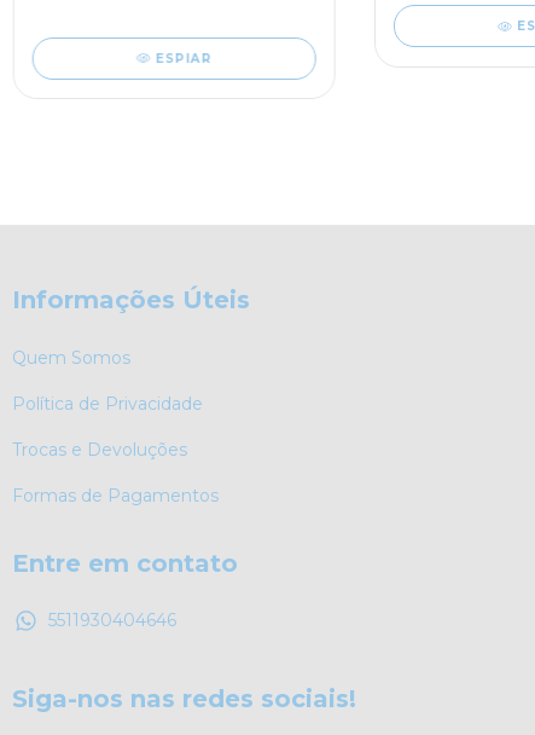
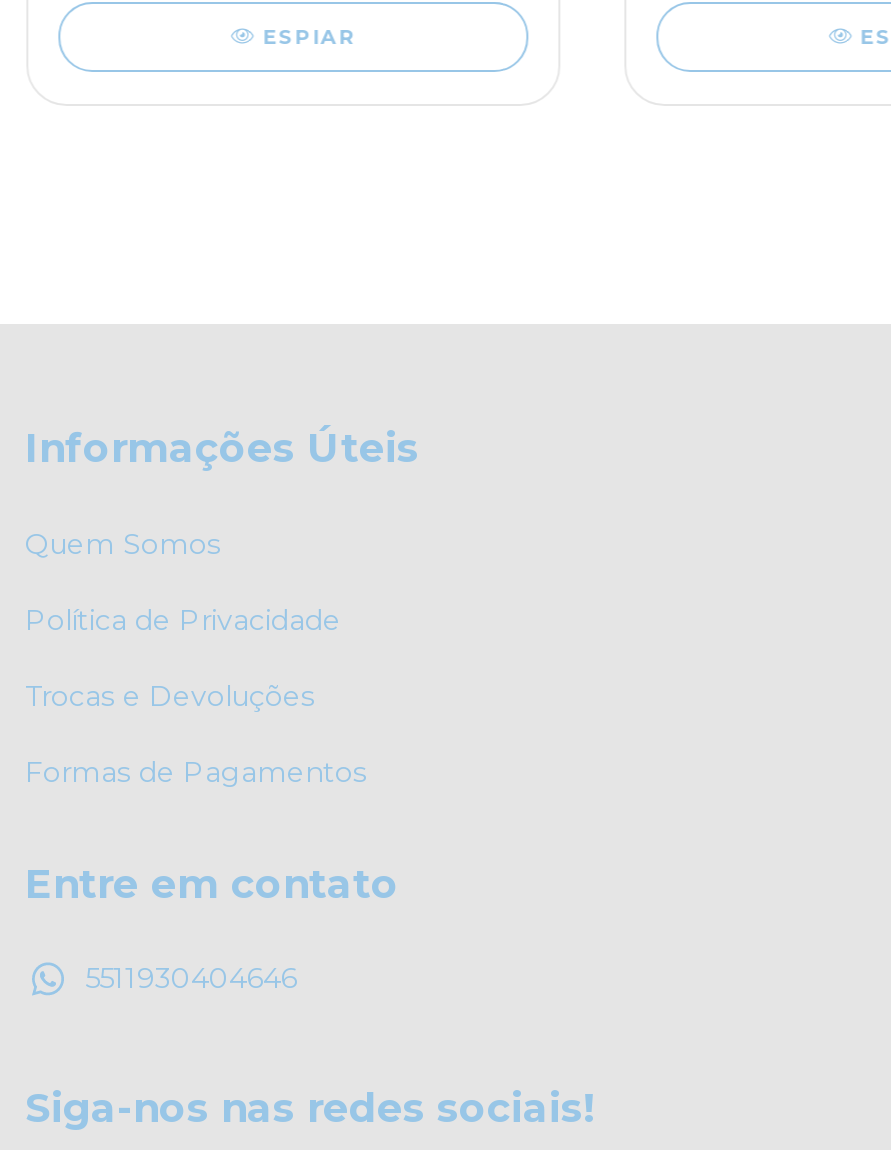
none -> [262,23,356,49] ESPIAR
[155,50,212,66] ESPIAR -> none

